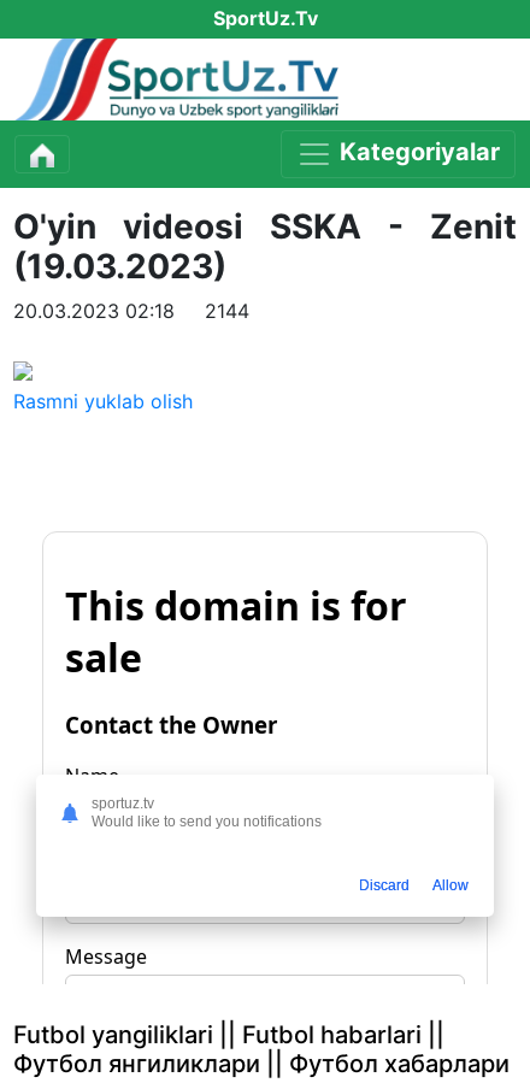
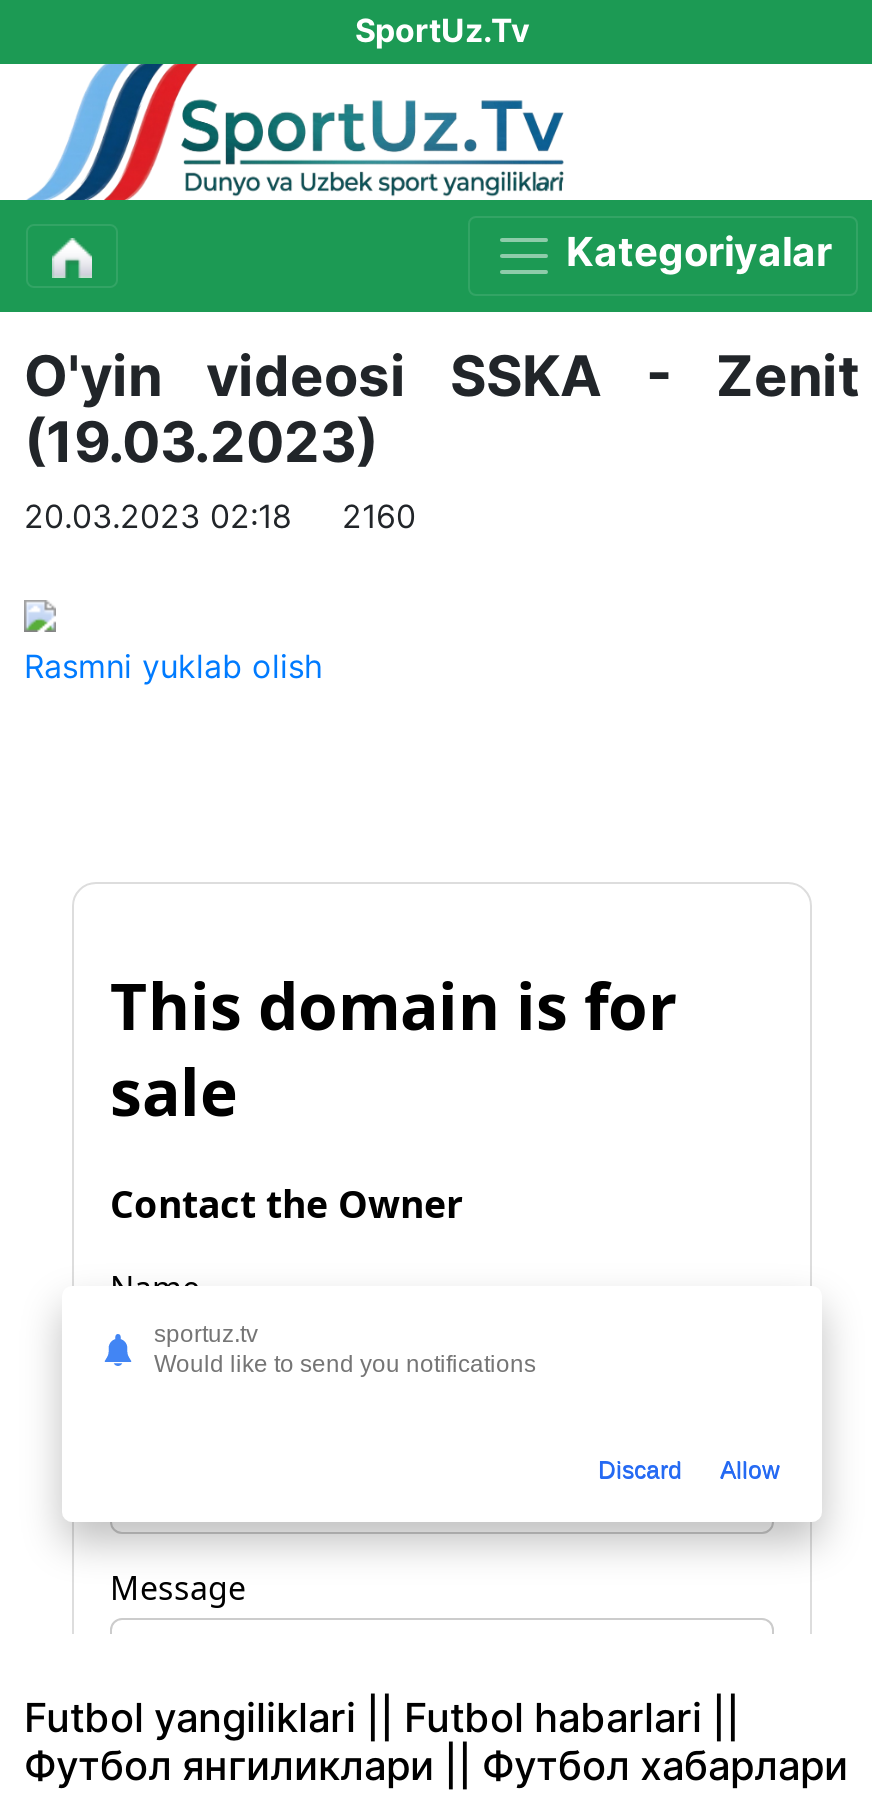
[13,299,249,323] 20.03.2023 02:18 2144 -> [24,496,416,536] 20.03.2023 02:18 2160

